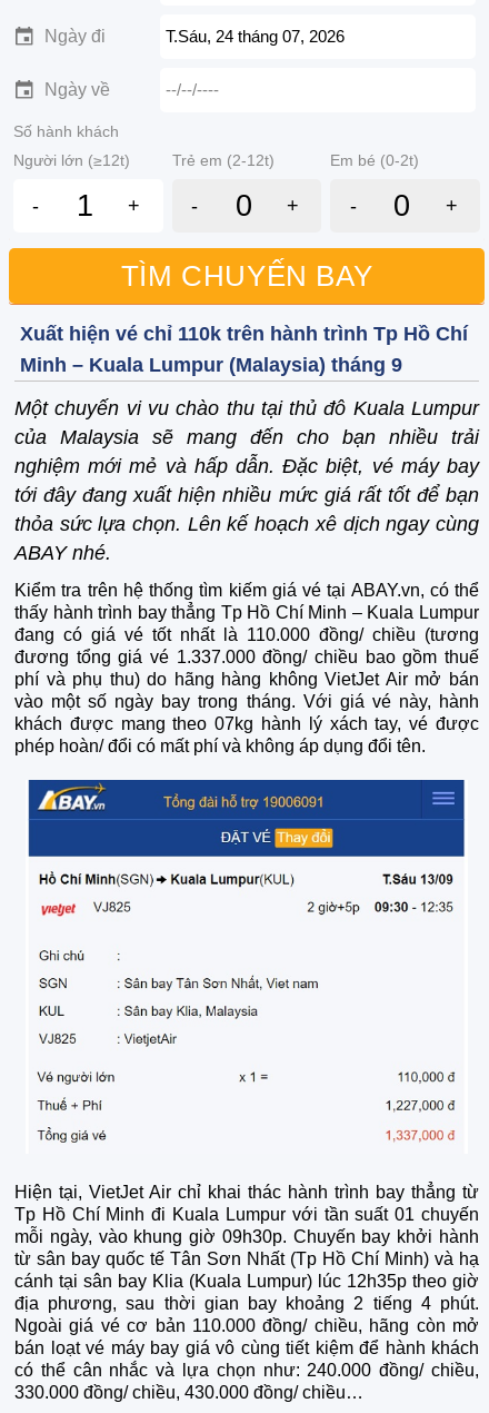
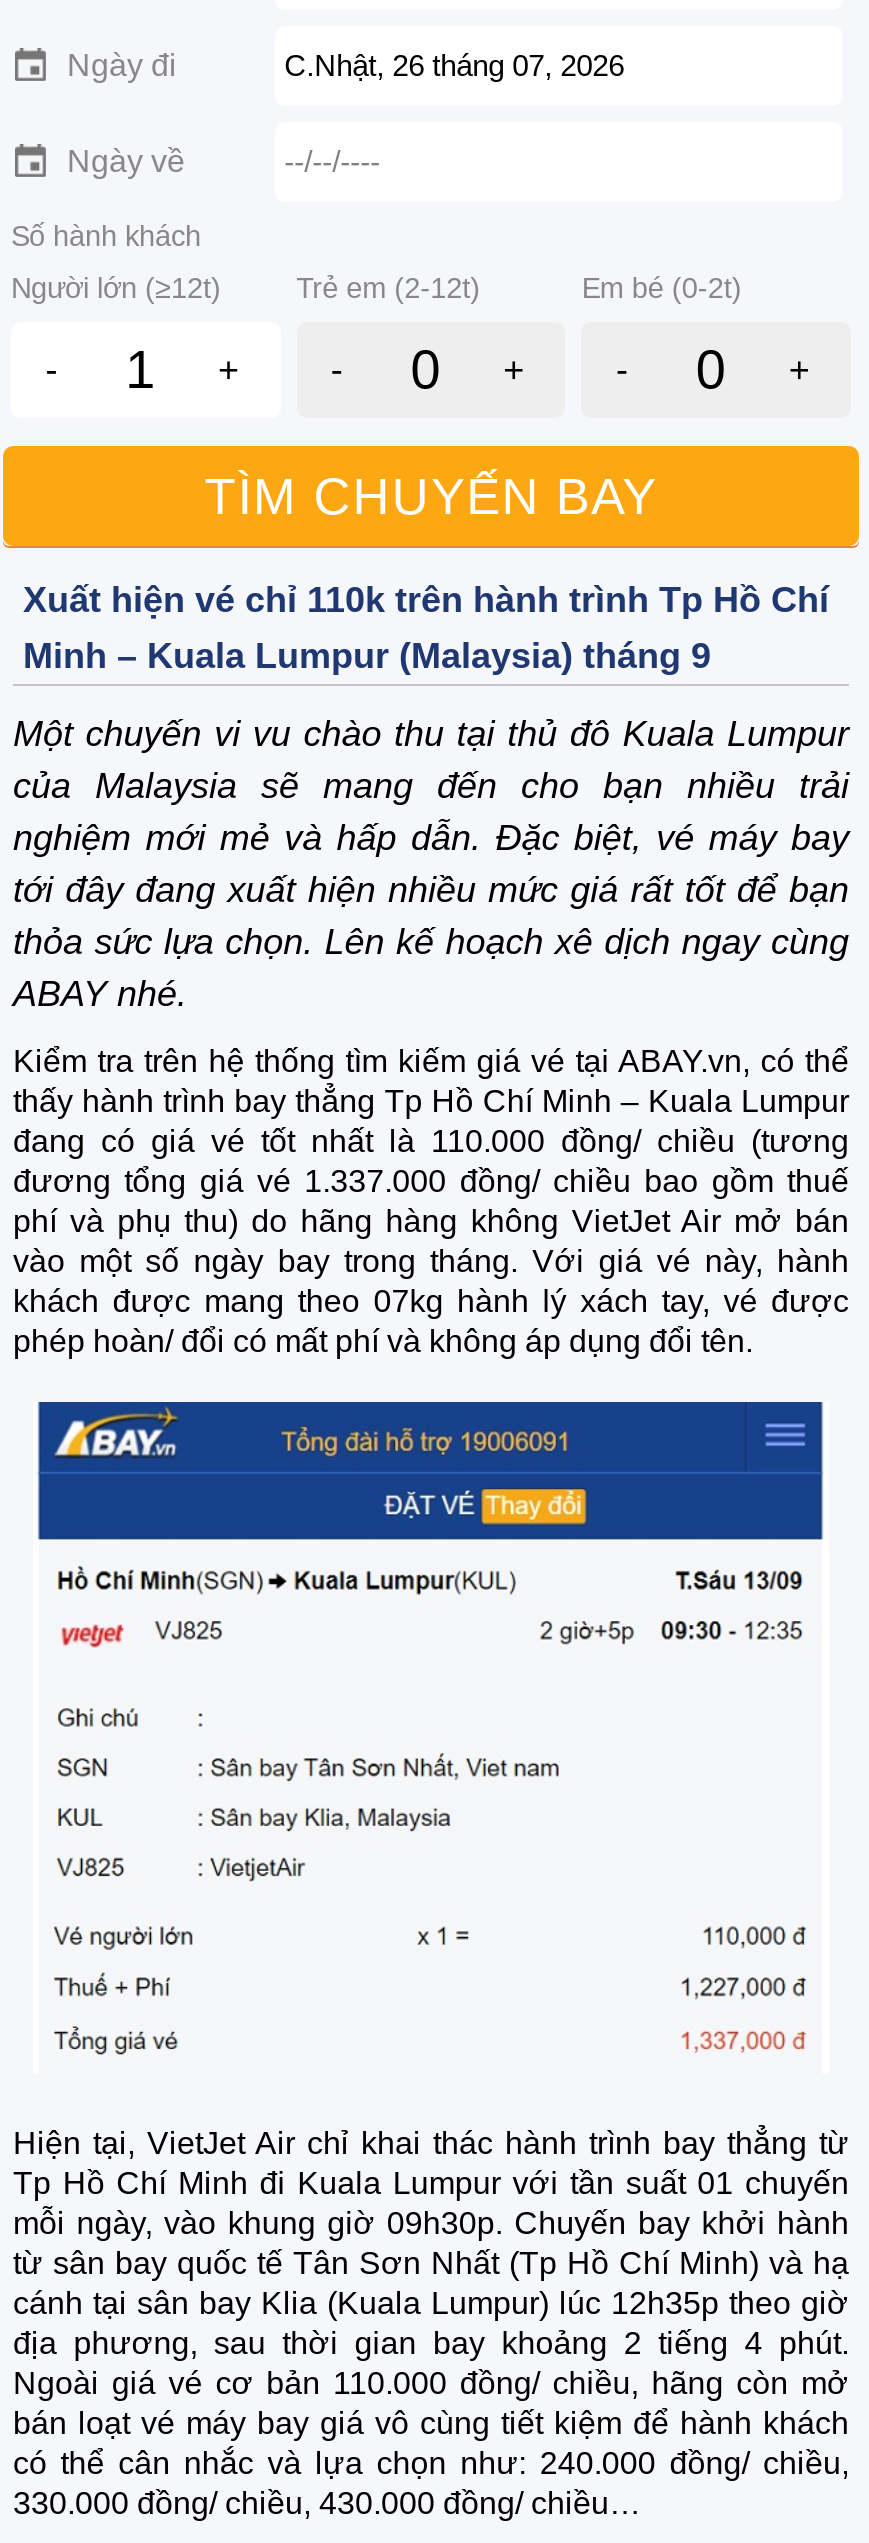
[165,27,344,46] T.Sáu, 24 tháng 07, 2026 -> [284,48,624,82] C.Nhật, 26 tháng 07, 2026

